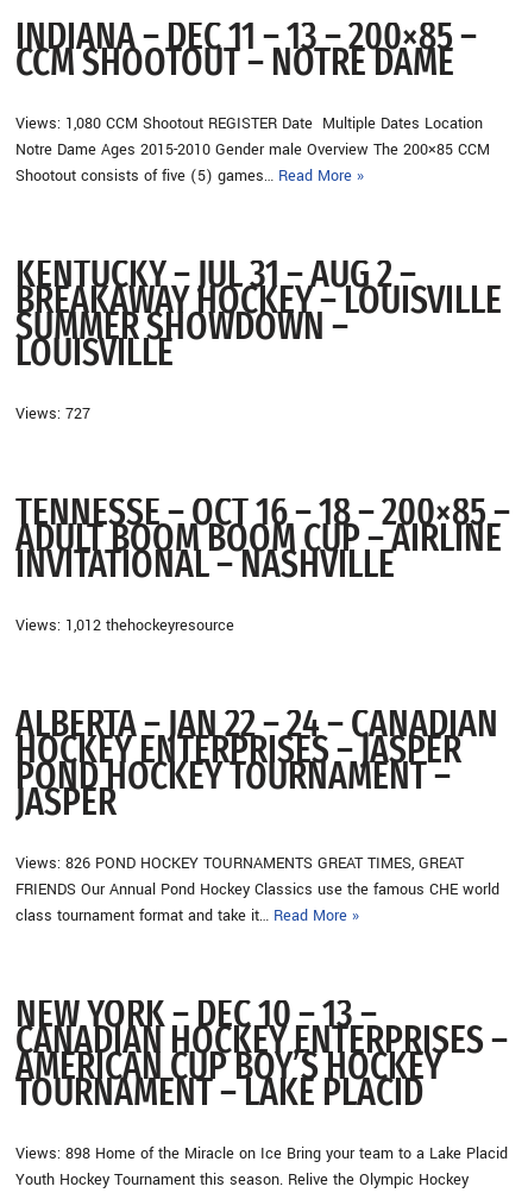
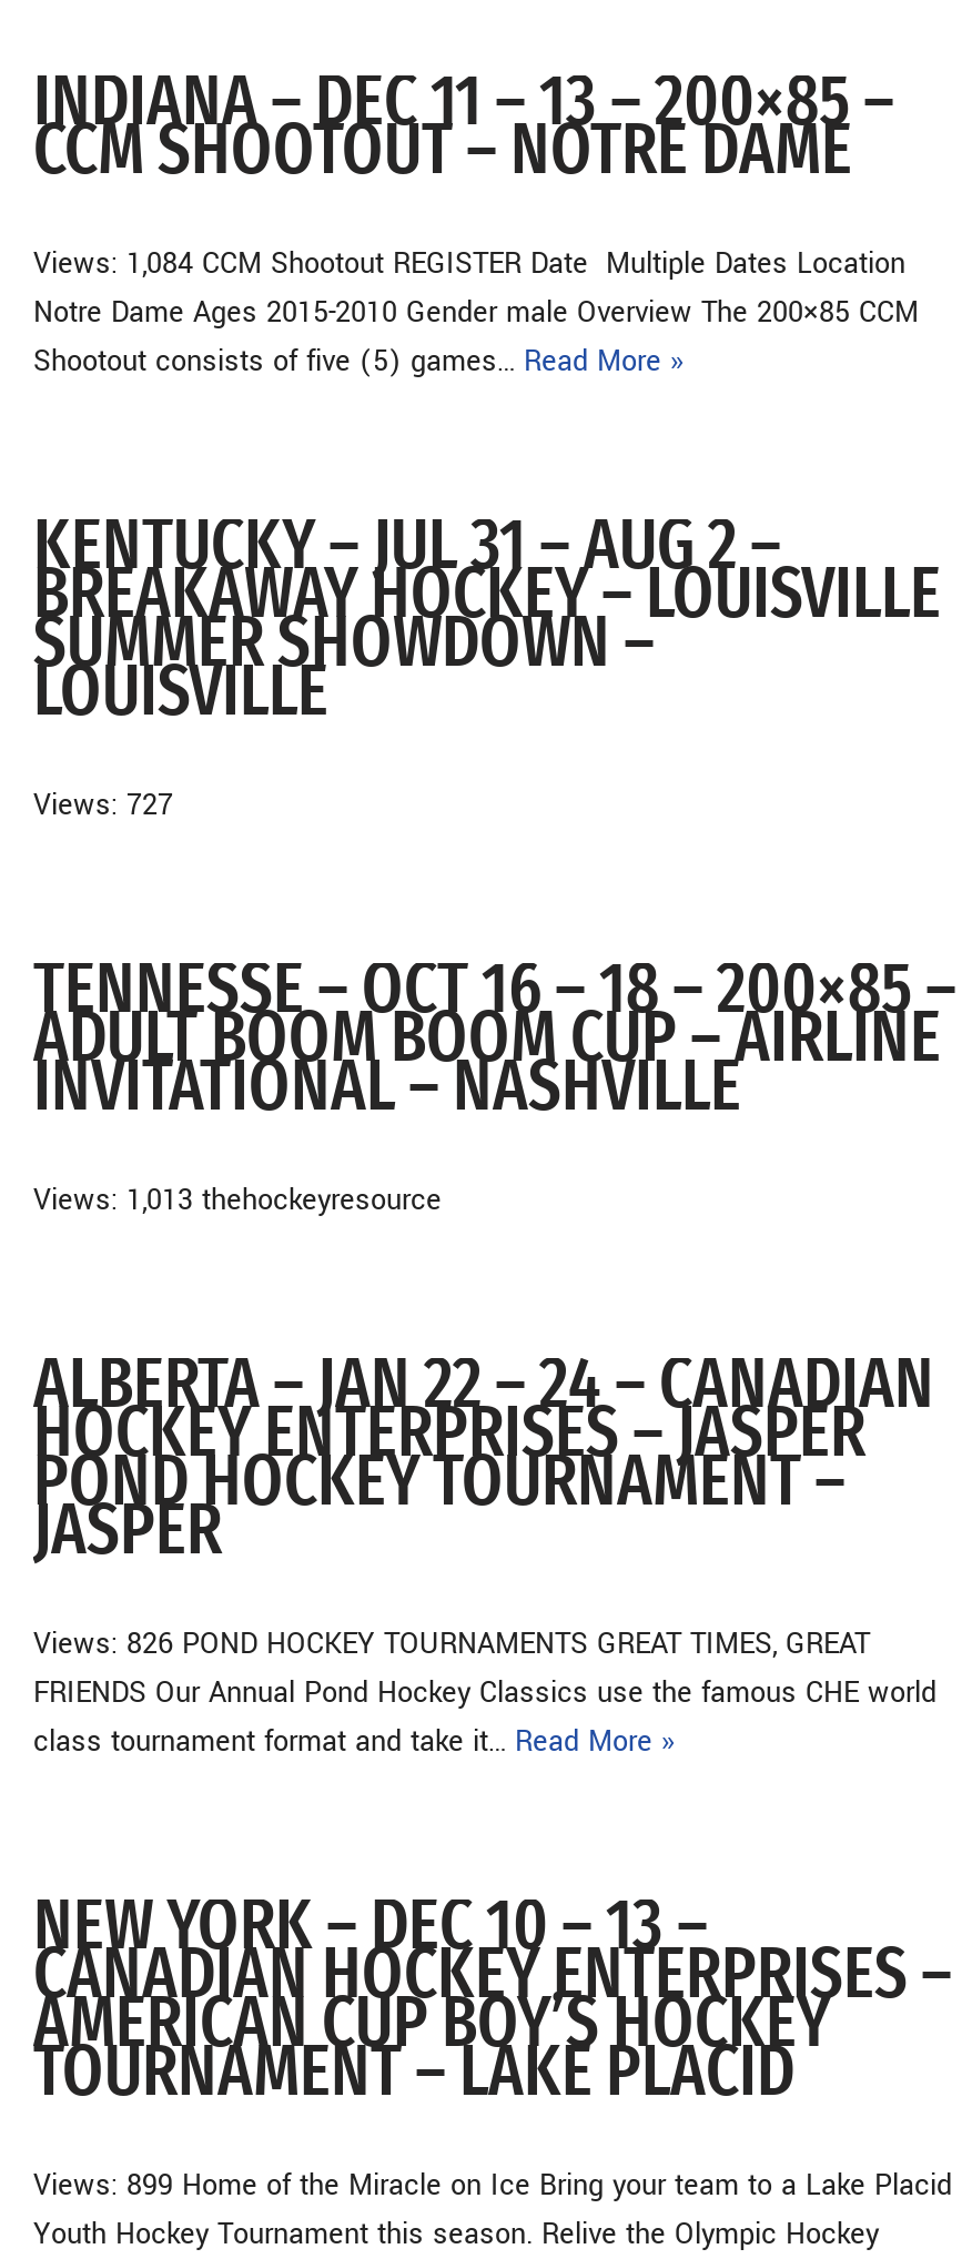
[15,113,488,134] Views: 1,080 CCM Shootout REGISTER Date Multiple Dates Location -> [33,244,914,284] Views: 1,084 CCM Shootout REGISTER Date Multiple Dates Location
[15,615,234,636] Views: 1,012 thehockeyresource -> [33,1181,442,1220] Views: 1,013 thehockeyresource
[15,1143,508,1164] Views: 898 Home of the Miracle on Ice Bring your team to a Lake Placid -> [33,2166,952,2206] Views: 899 Home of the Miracle on Ice Bring your team to a Lake Placid

